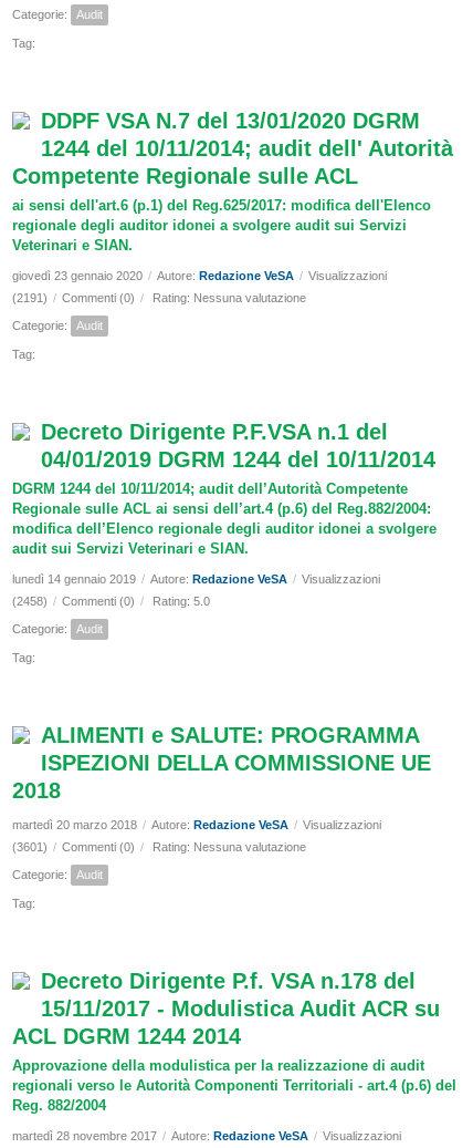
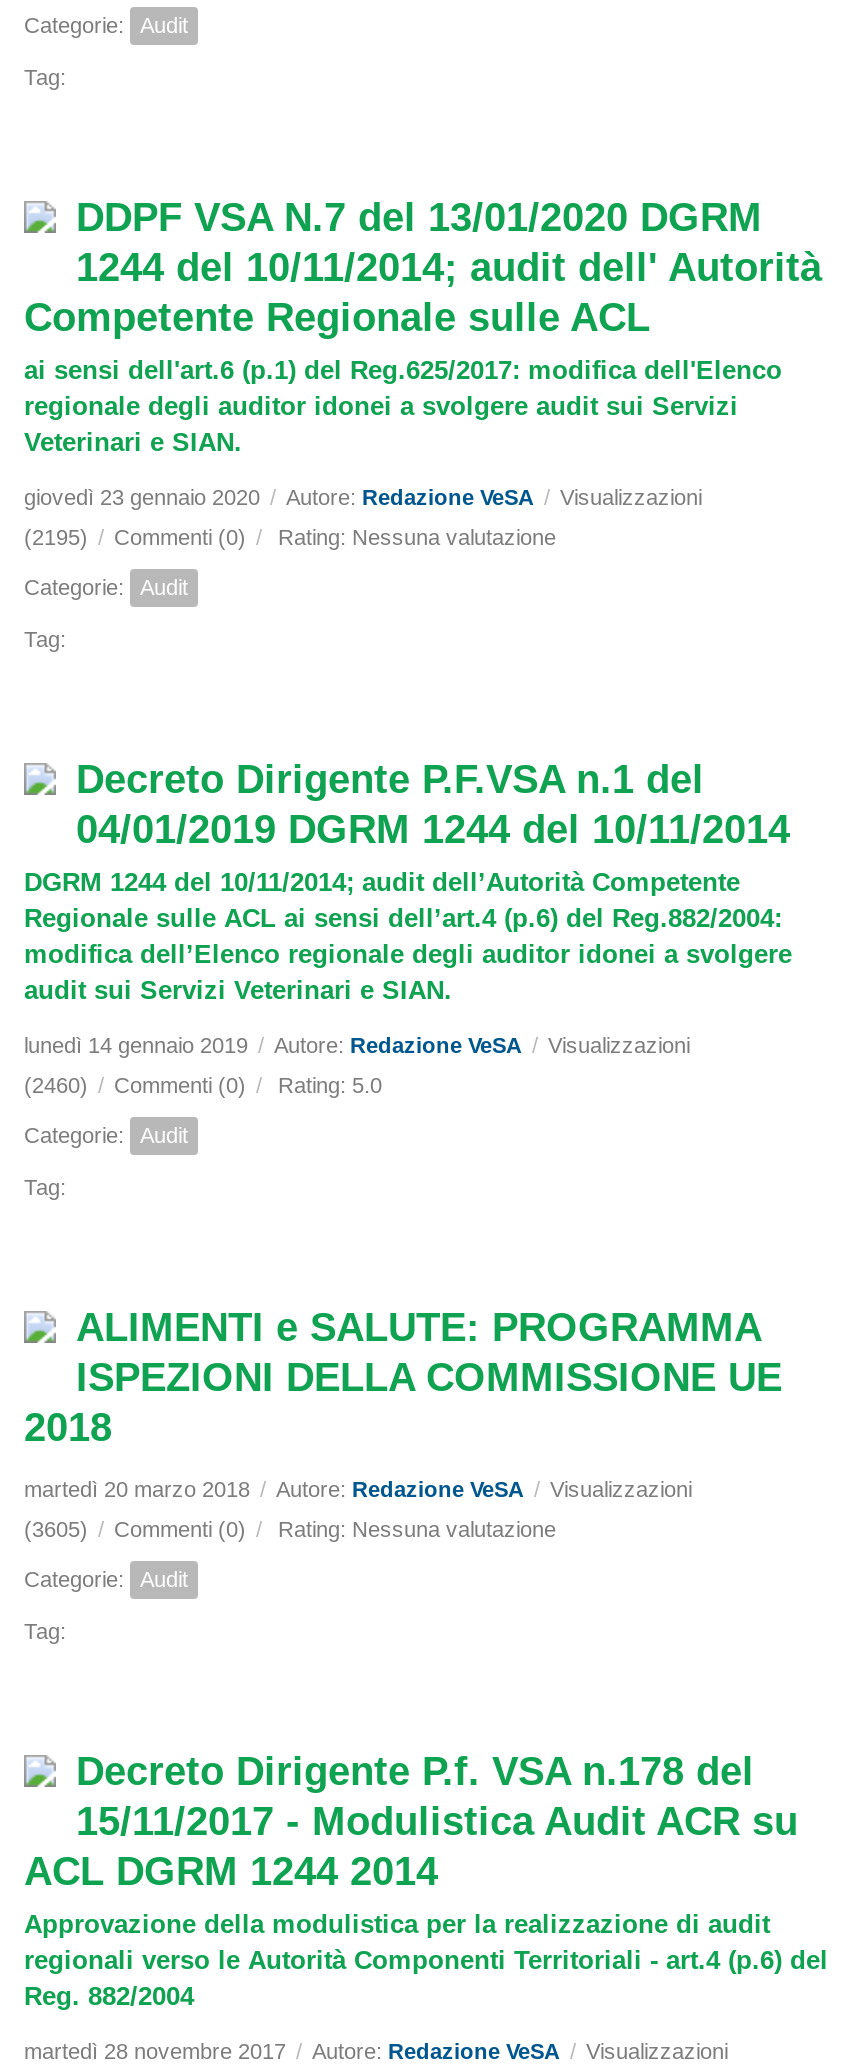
[12,291,309,304] (2191) / Commenti (0) / Rating: Nessuna valutazione -> [24,525,562,549] (2195) / Commenti (0) / Rating: Nessuna valutazione
[12,594,213,608] (2458) / Commenti (0) / Rating: 5.0 -> [24,1073,388,1097] (2460) / Commenti (0) / Rating: 5.0
[12,840,309,854] (3601) / Commenti (0) / Rating: Nessuna valutazione -> [24,1517,562,1541] (3605) / Commenti (0) / Rating: Nessuna valutazione

